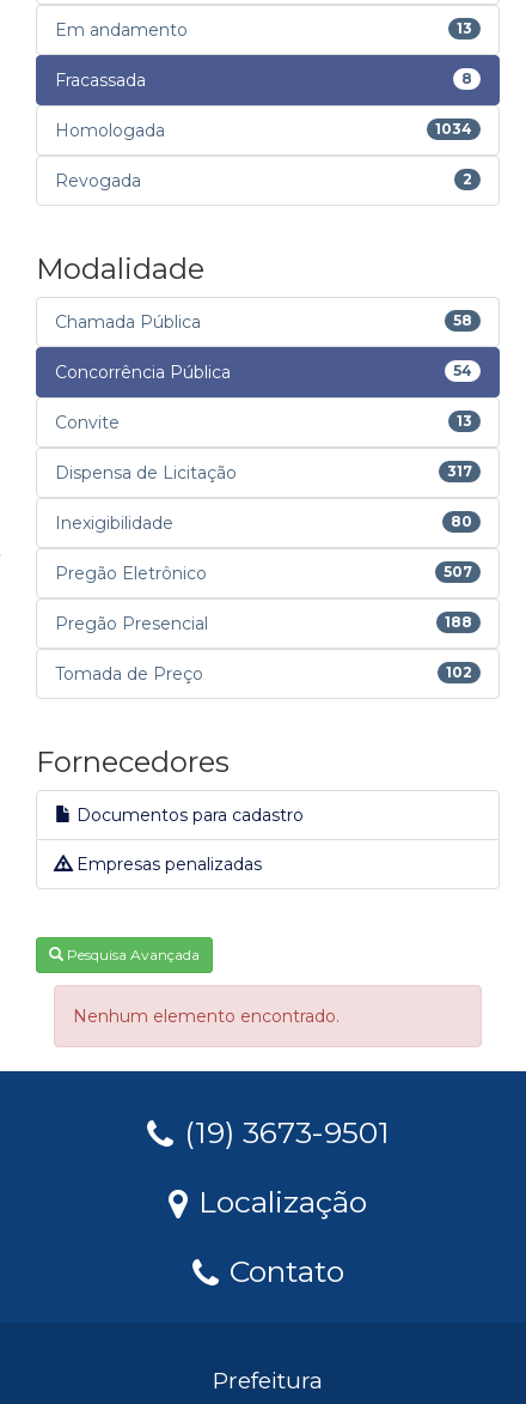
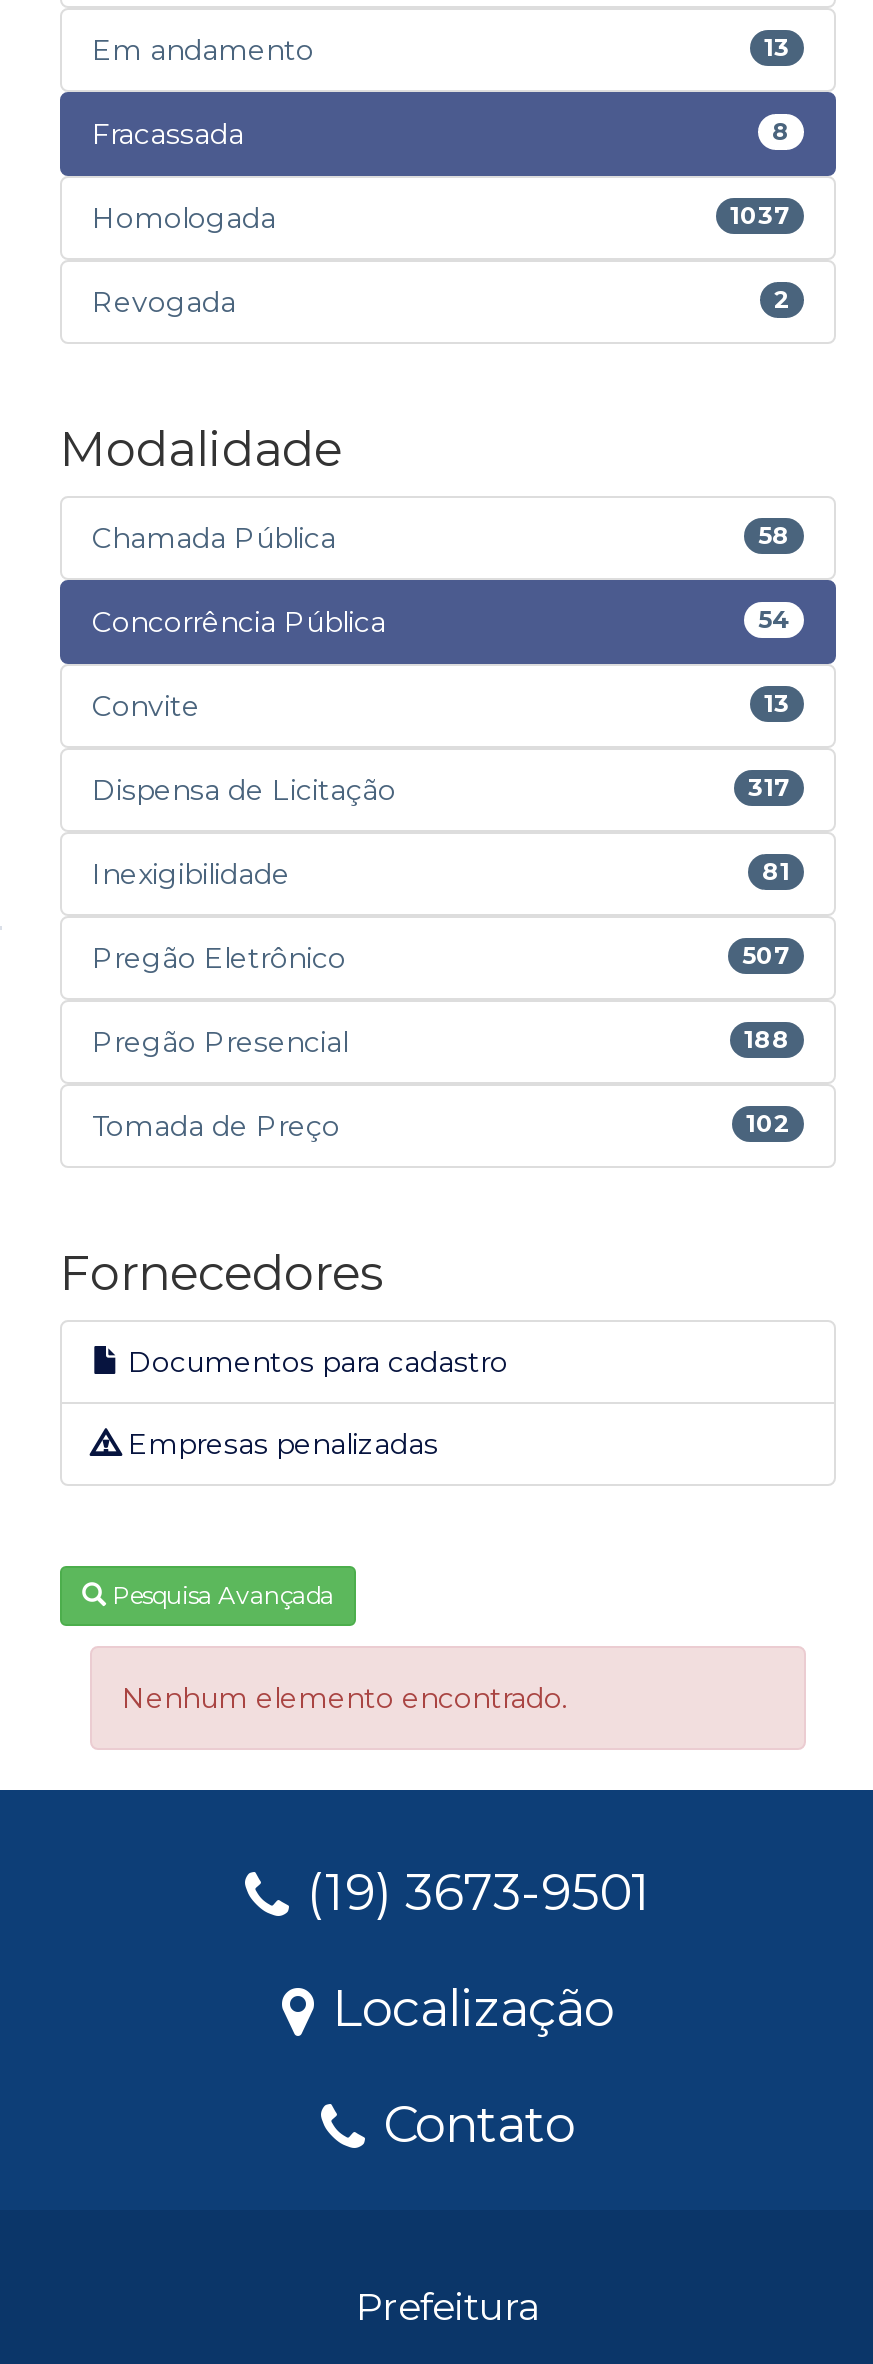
[435,120,472,138] 1034 -> [730,200,790,230] 1037
[451,512,472,530] 80 -> [762,856,790,886] 81

